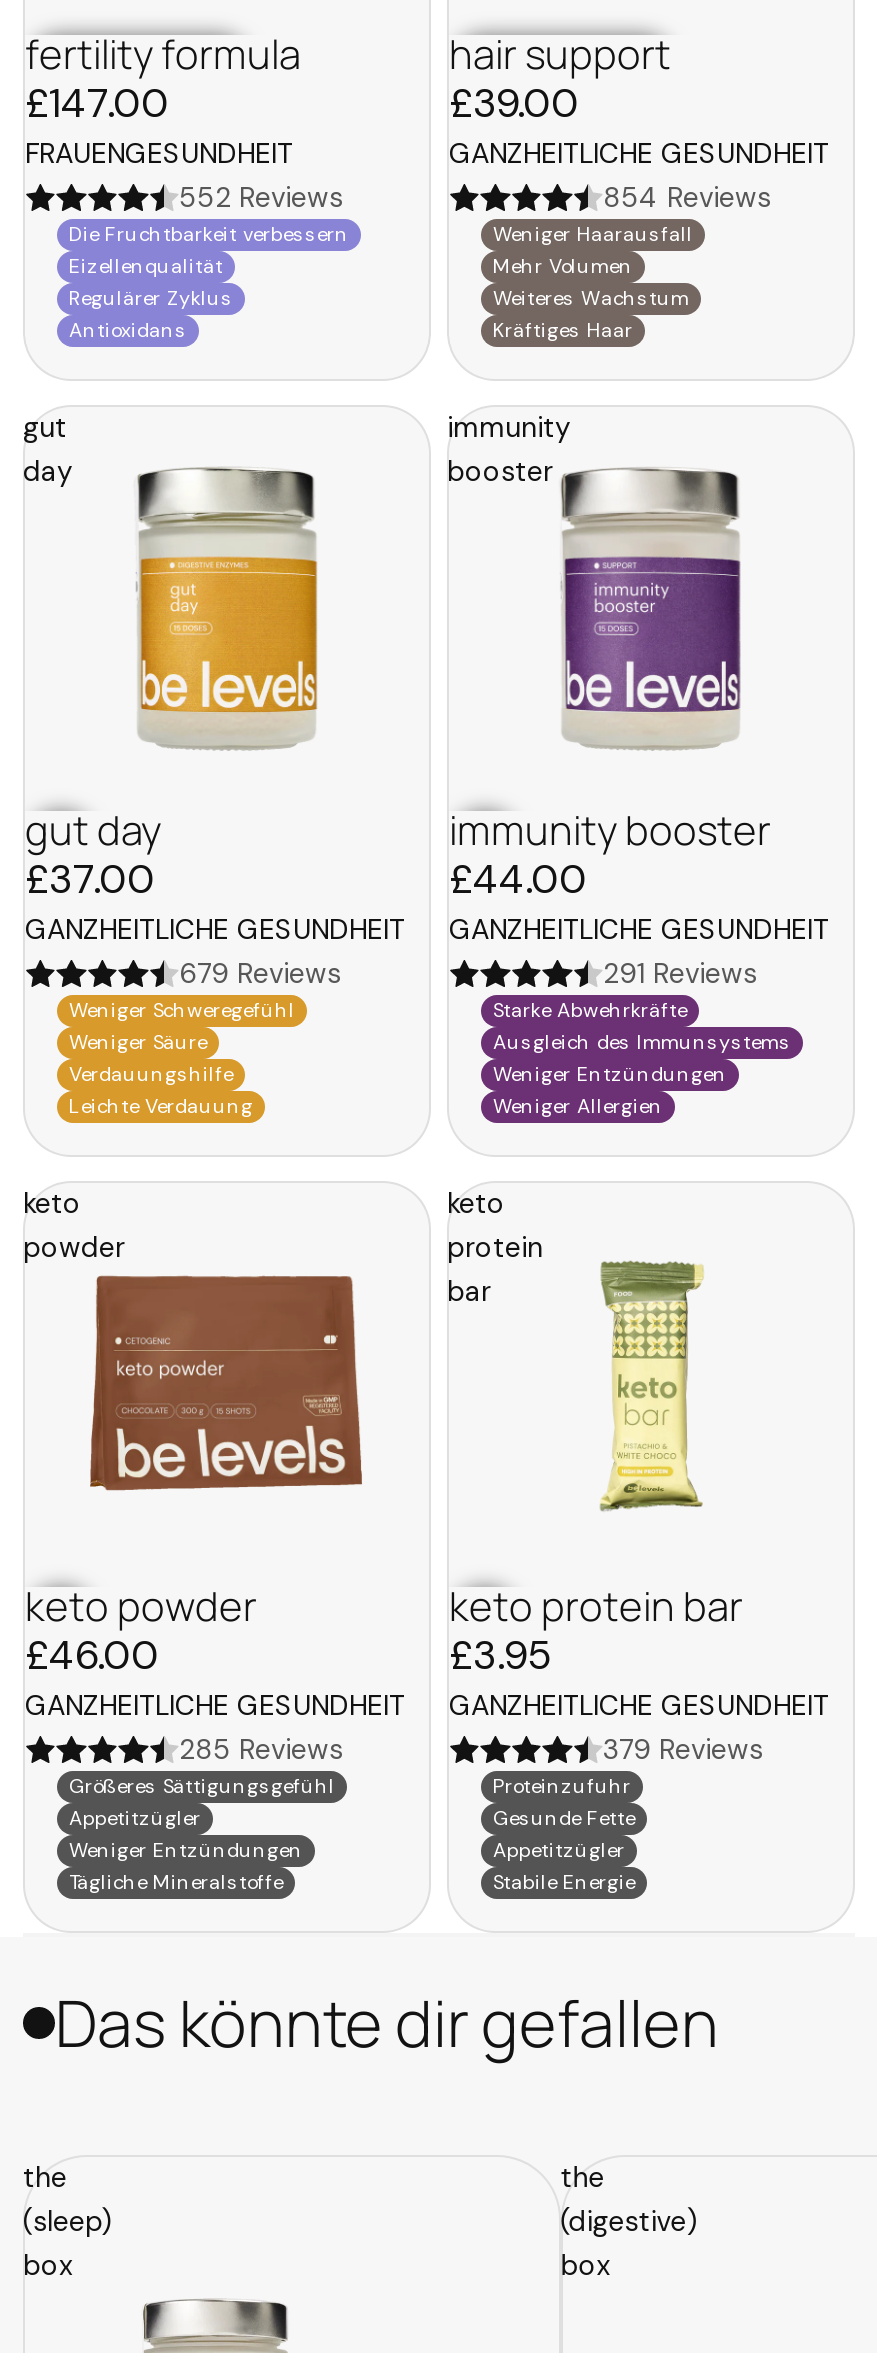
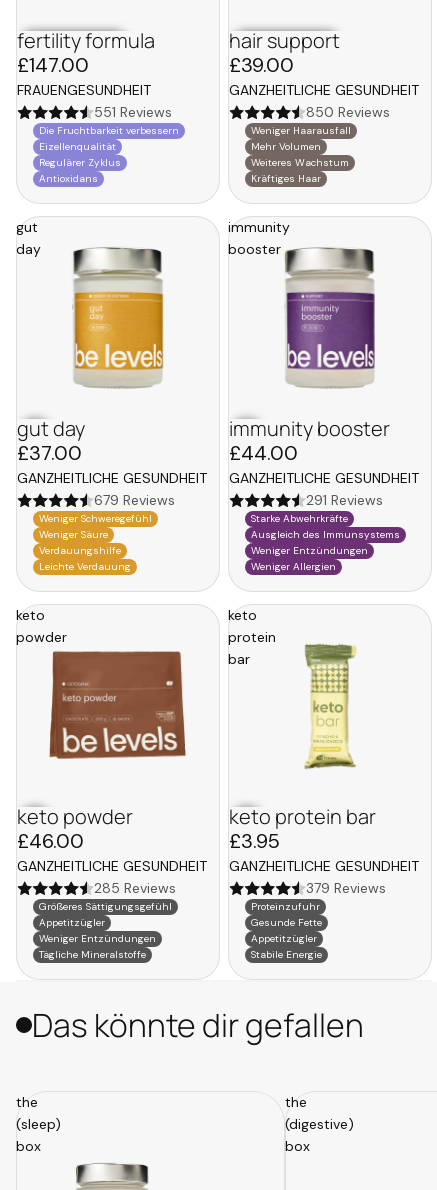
[179,179,343,215] 552 Reviews -> [94,103,172,121] 551 Reviews
[603,179,771,215] 854 Reviews -> [306,103,390,121] 850 Reviews

